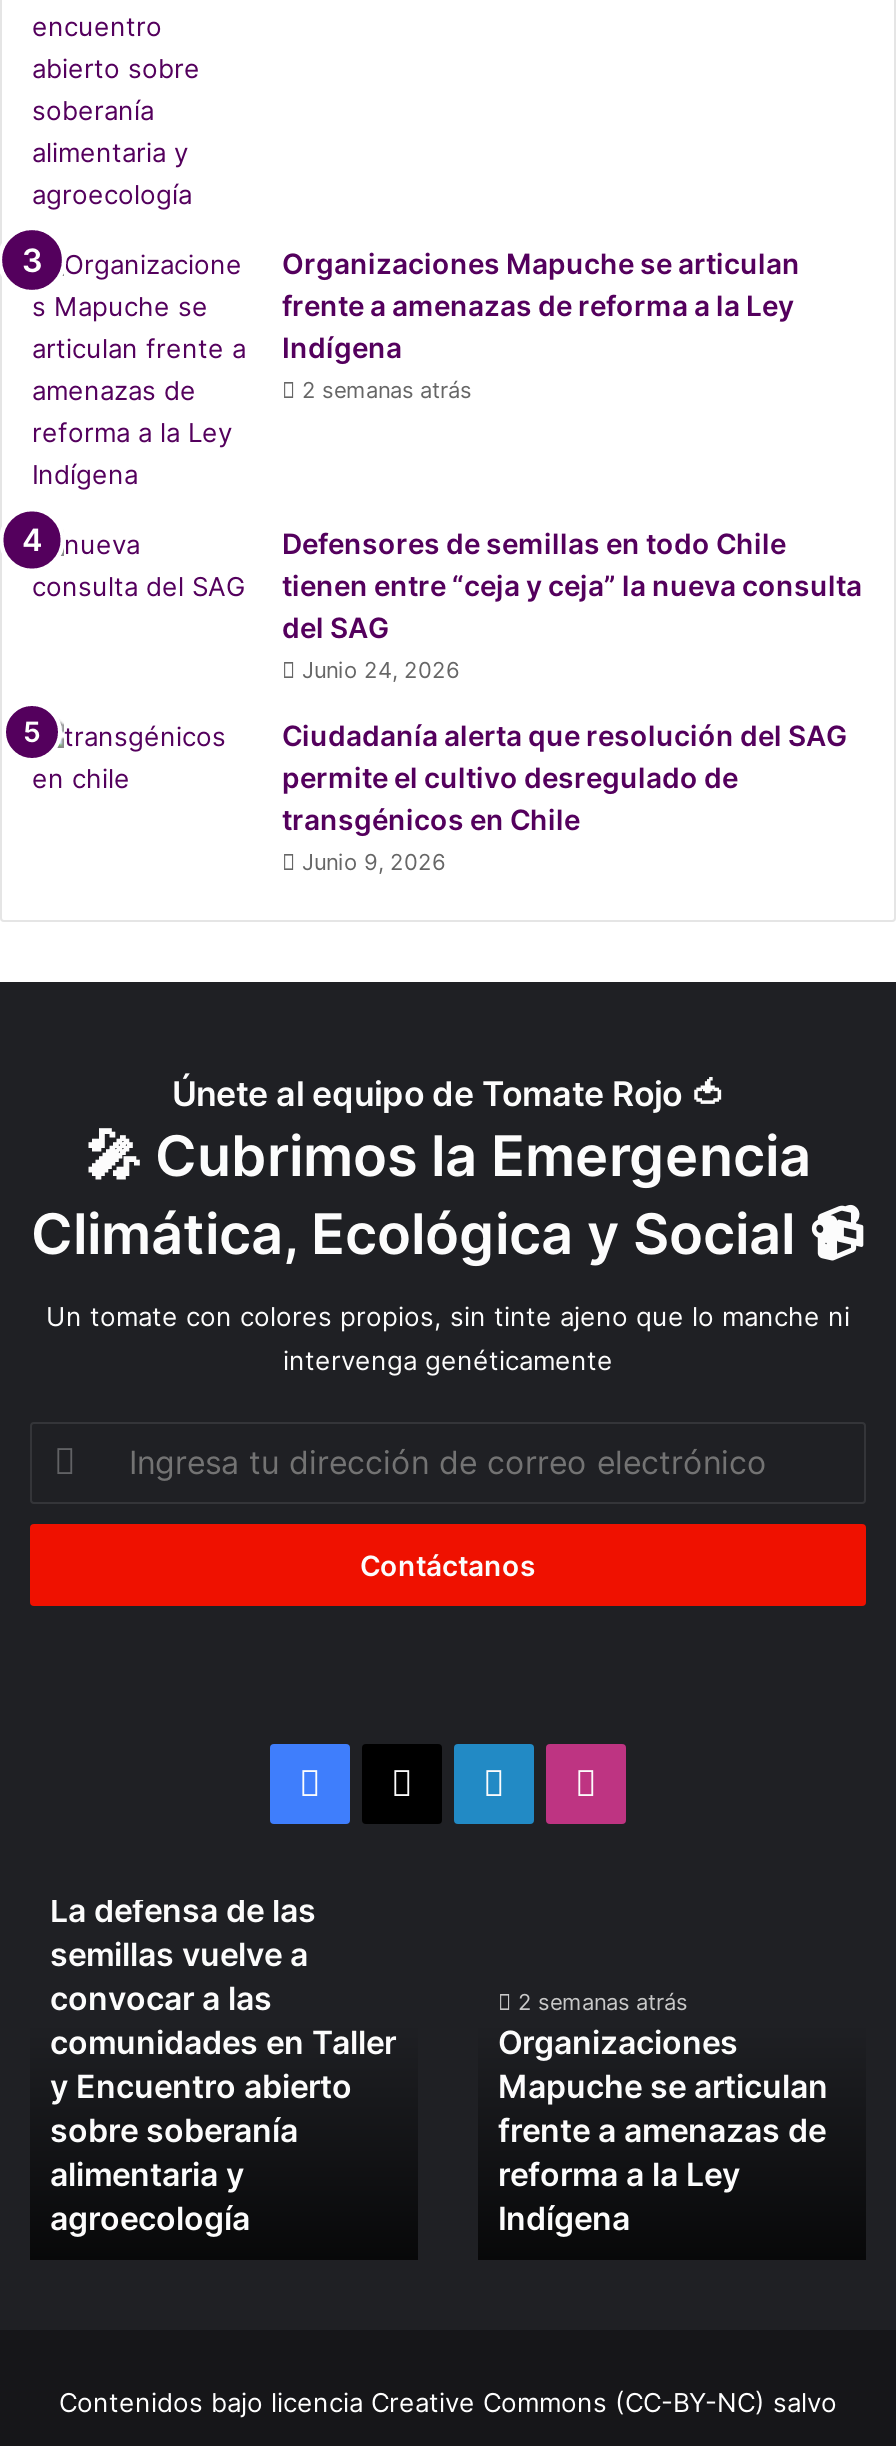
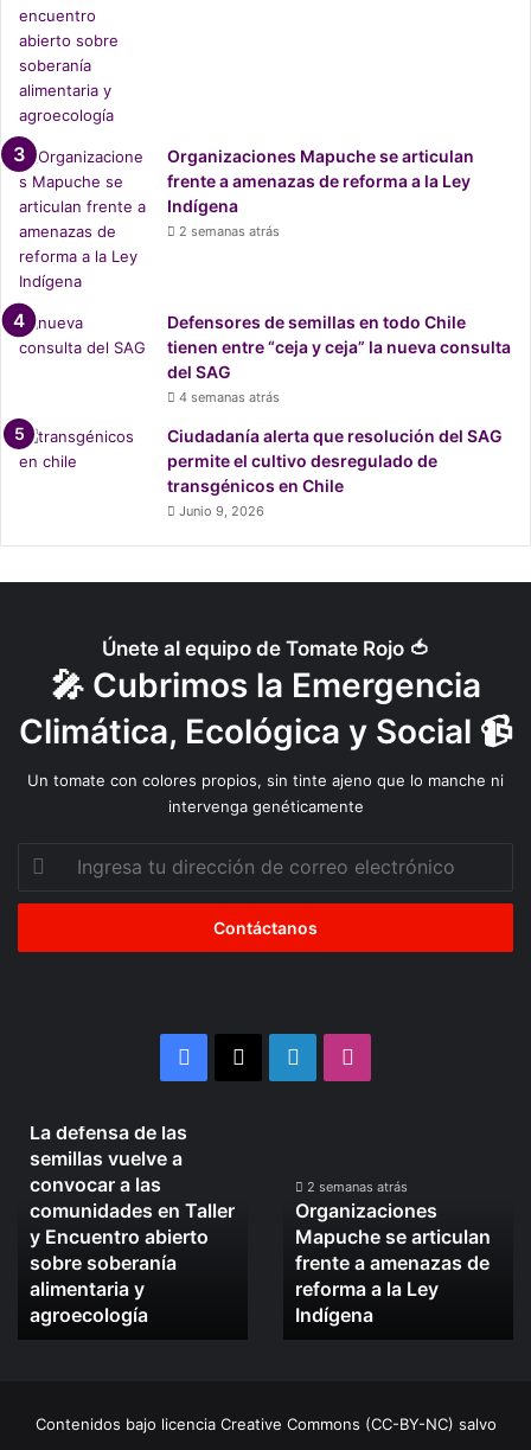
[302,656,460,684] Junio 24, 2026 -> [179,389,280,405] 4 semanas atrás

